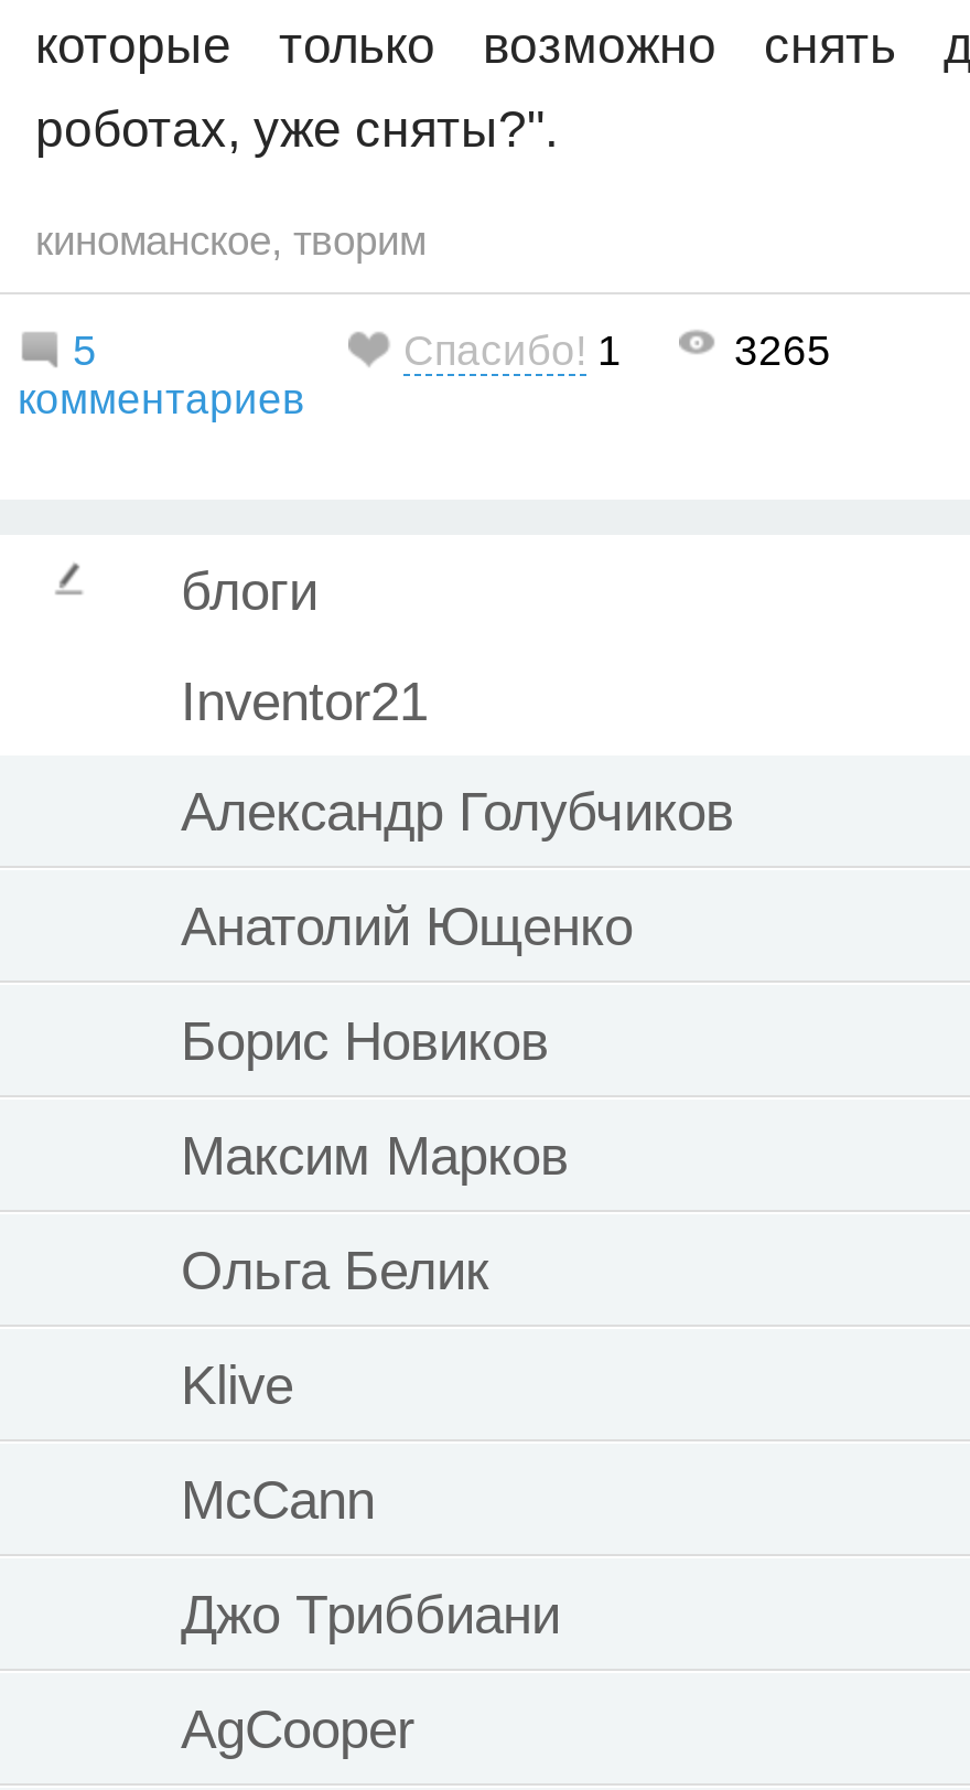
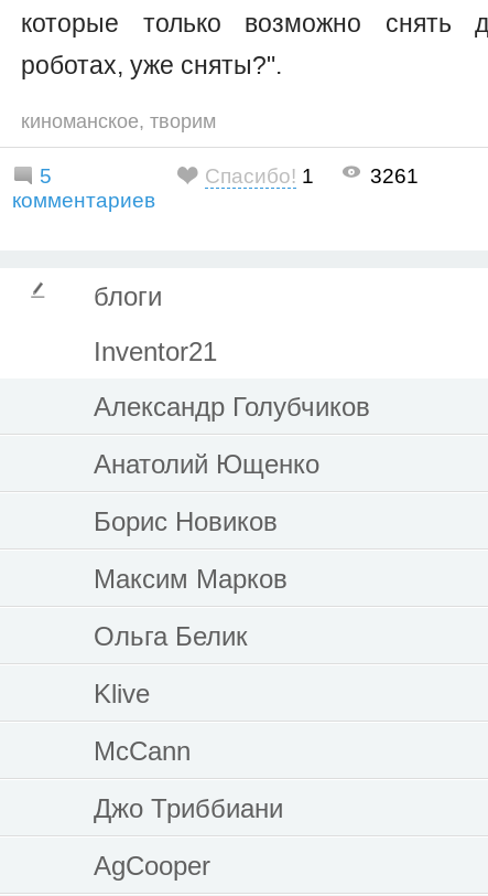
[734,327,831,373] 3265 -> [370,164,419,187] 3261

